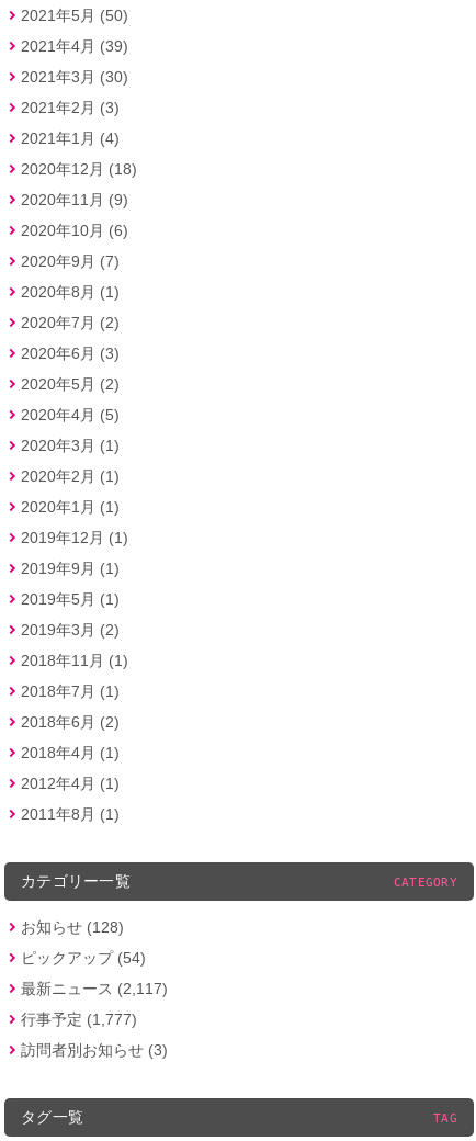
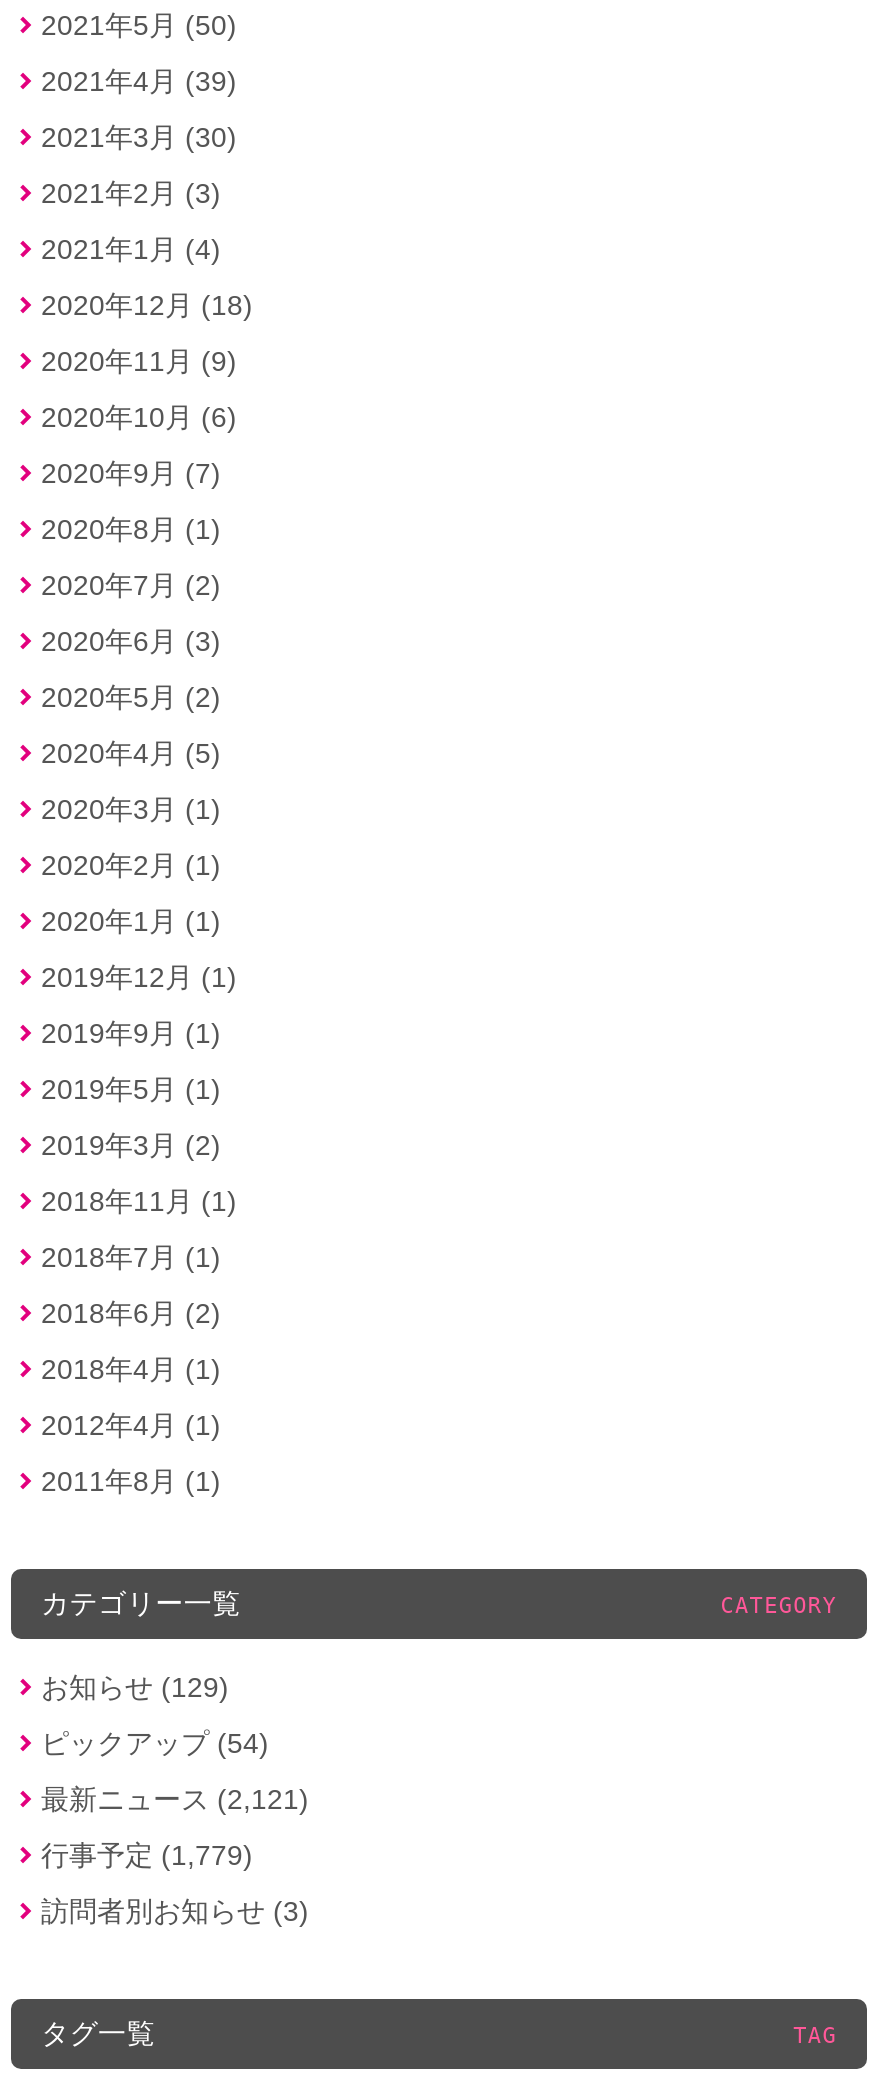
[21,918,124,936] お知らせ (128) -> [41,1671,229,1703] お知らせ (129)
[21,980,168,997] 最新ニュース (2,117) -> [41,1783,309,1815] 最新ニュース (2,121)
[21,1010,137,1028] 行事予定 (1,777) -> [41,1839,253,1871] 行事予定 (1,779)

